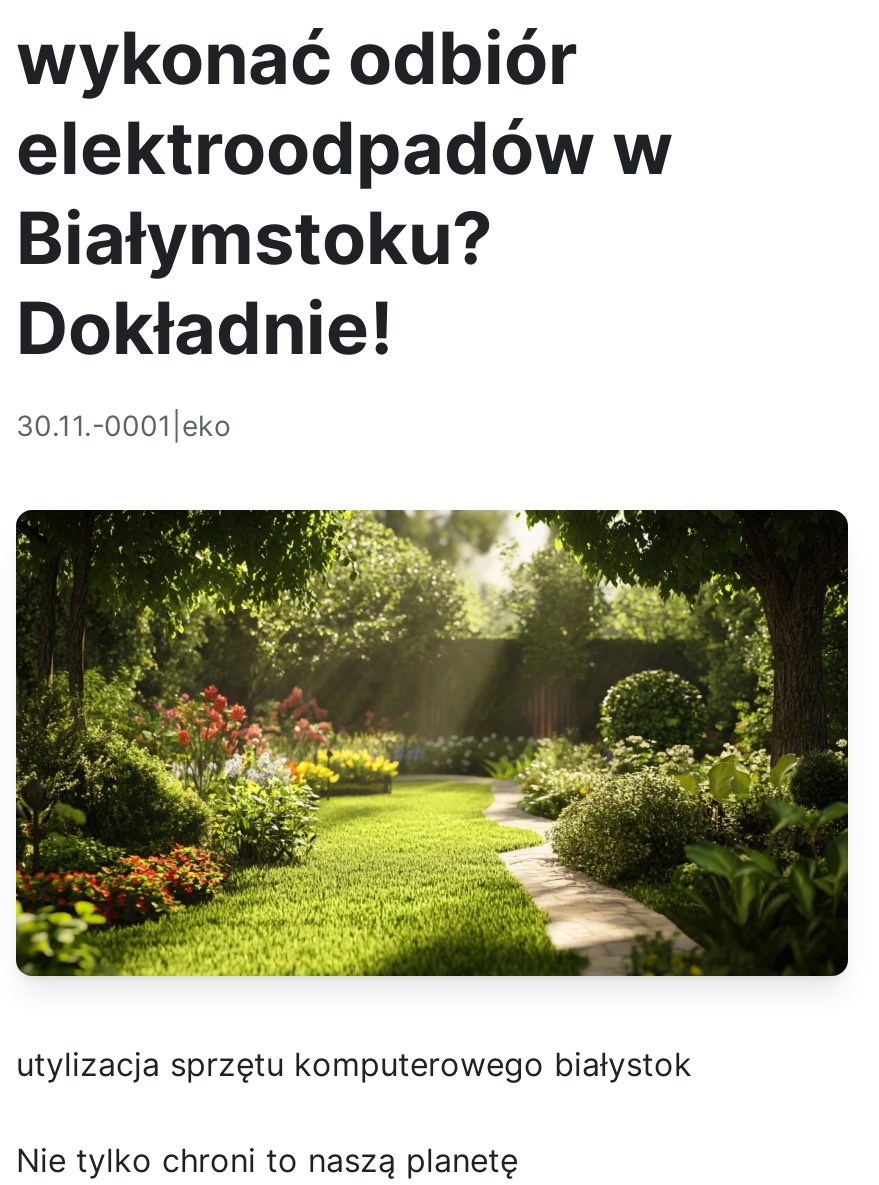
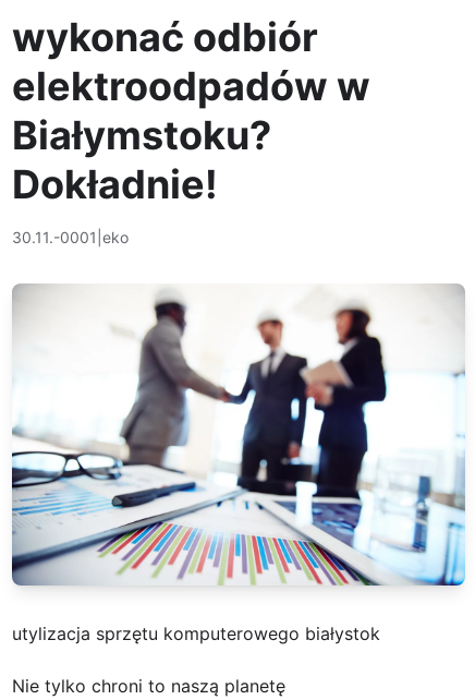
[14,508,850,980] [image] -> [11,283,465,587] [image]

